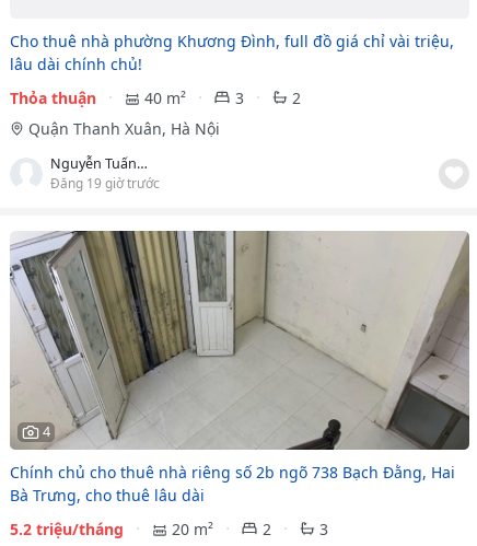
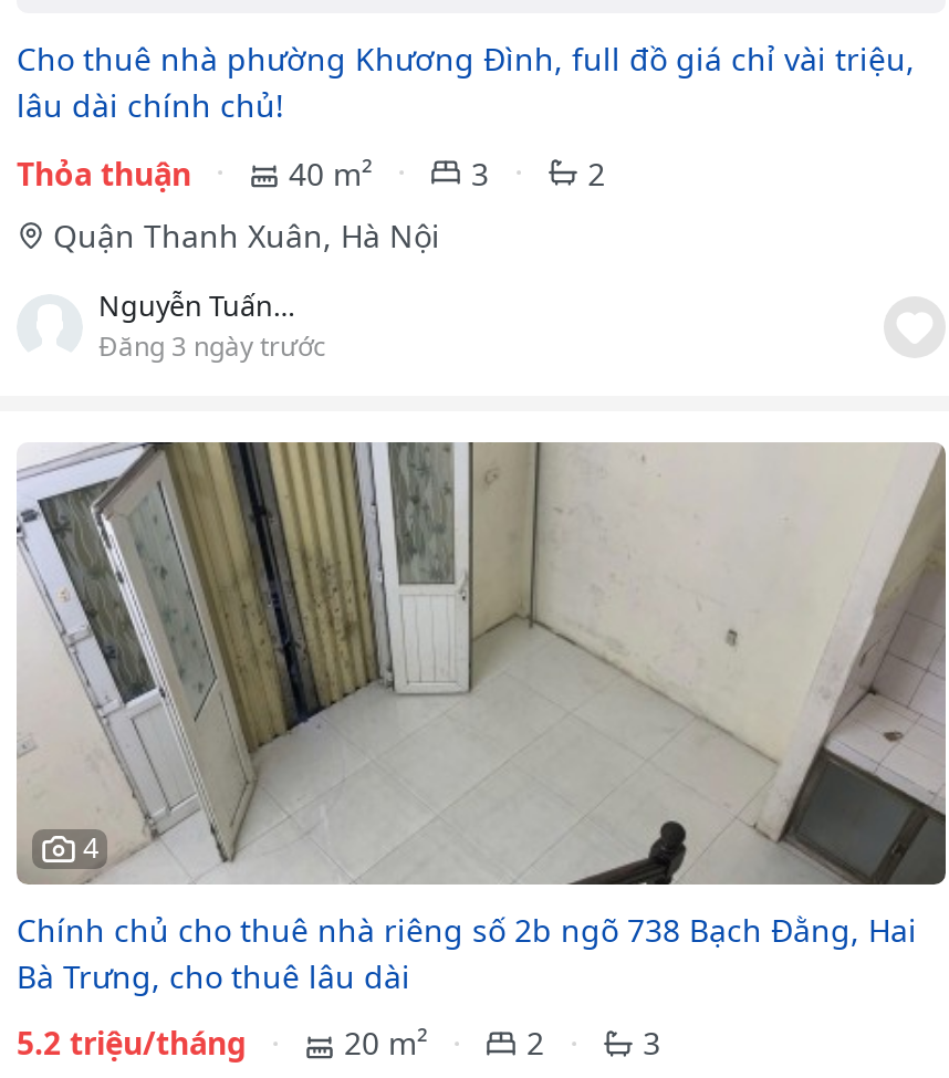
[50,174,160,191] Đăng 19 giờ trước -> [98,327,326,363] Đăng 3 ngày trước

